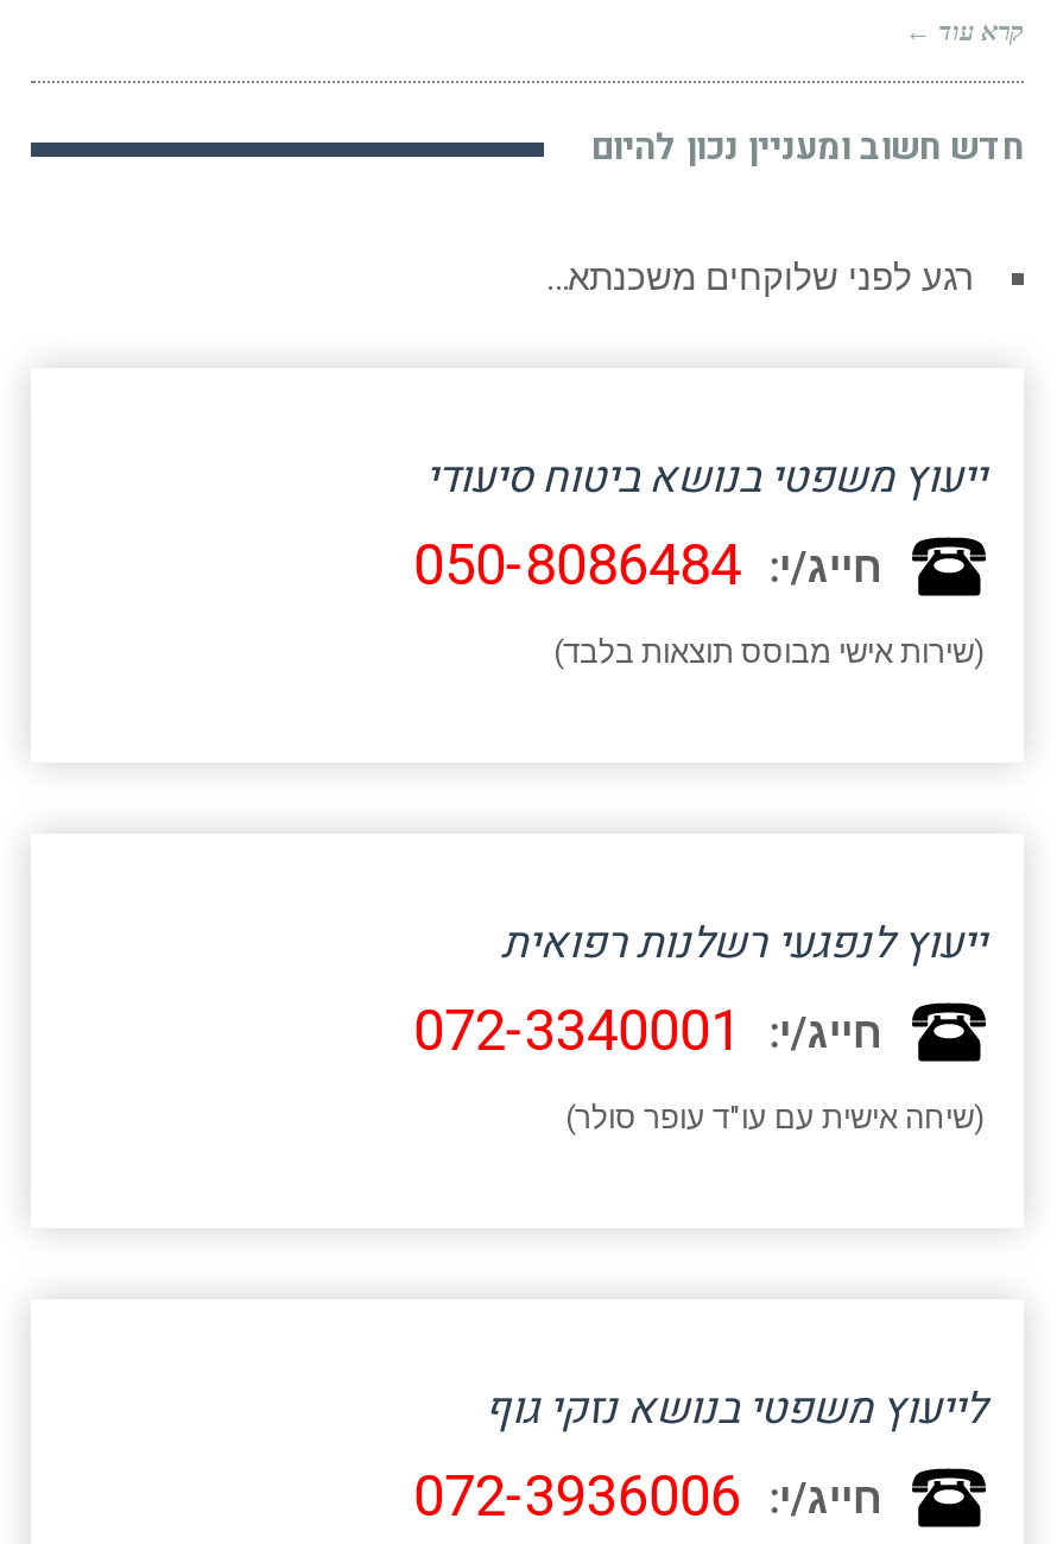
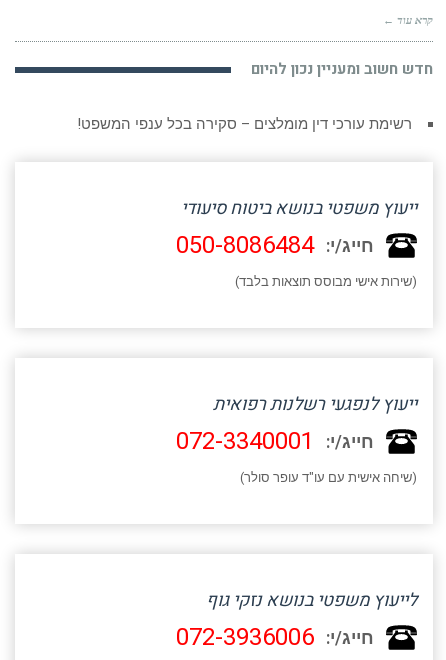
[546,257,974,299] רגע לפני שלוקחים משכנתא… -> [77,115,412,133] רשימת עורכי דין מומלצים – סקירה בכל ענפי המשפט!

